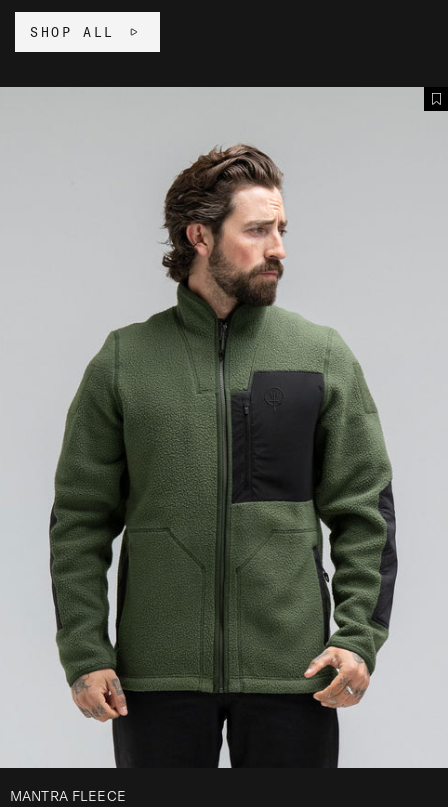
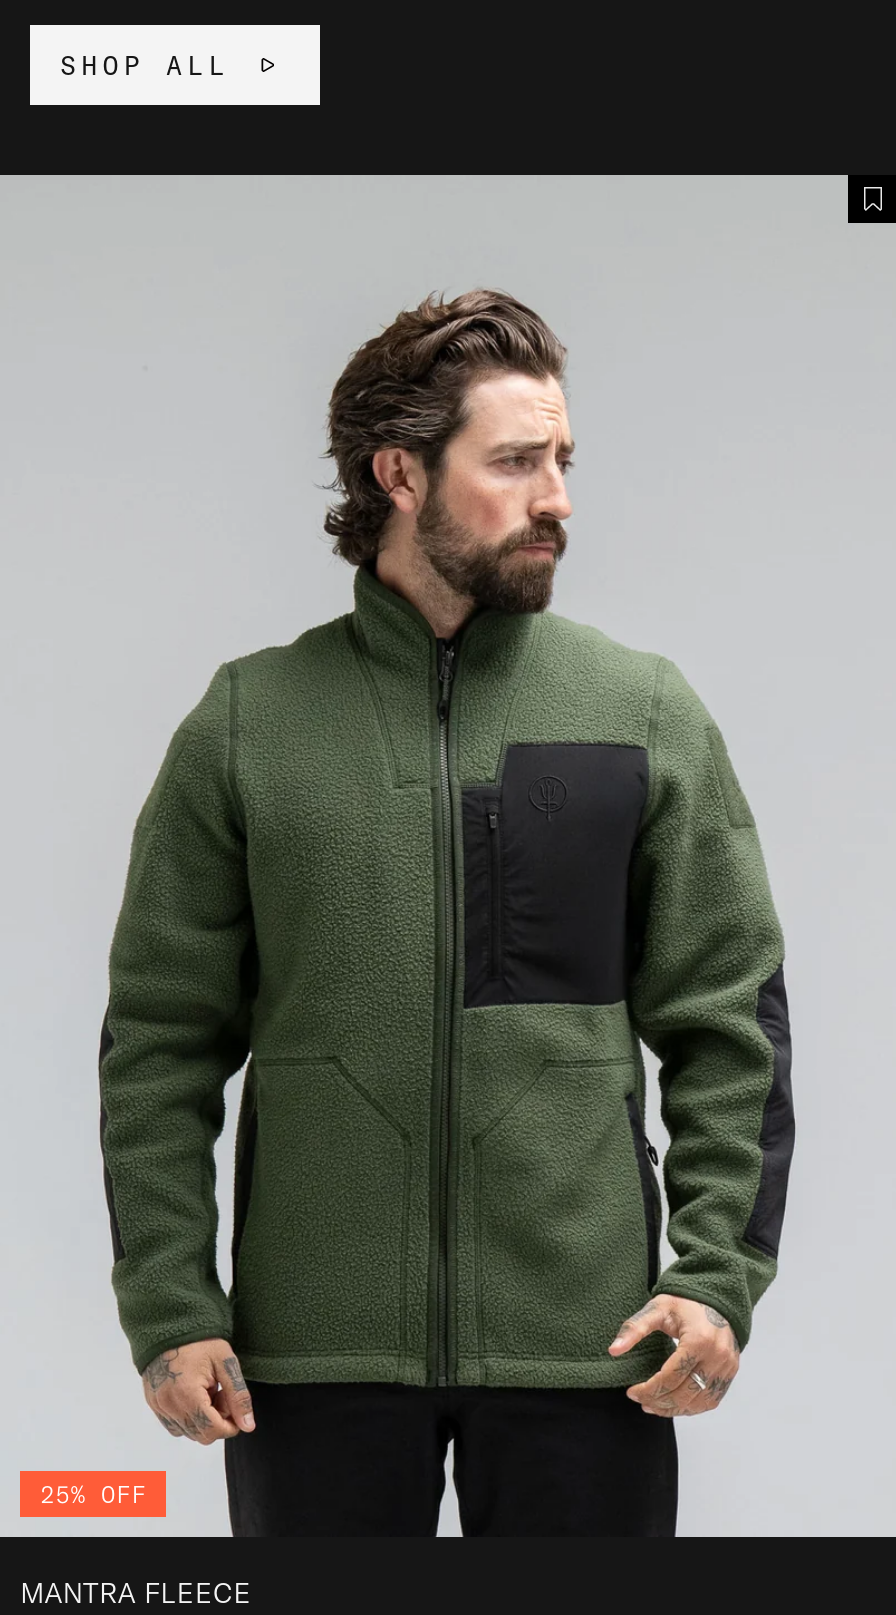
none -> [40,1479,146,1509] 25% OFF

